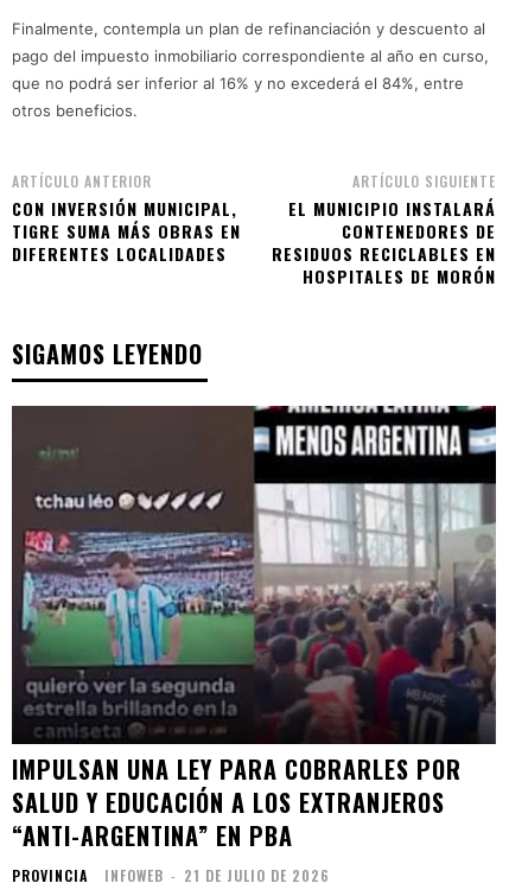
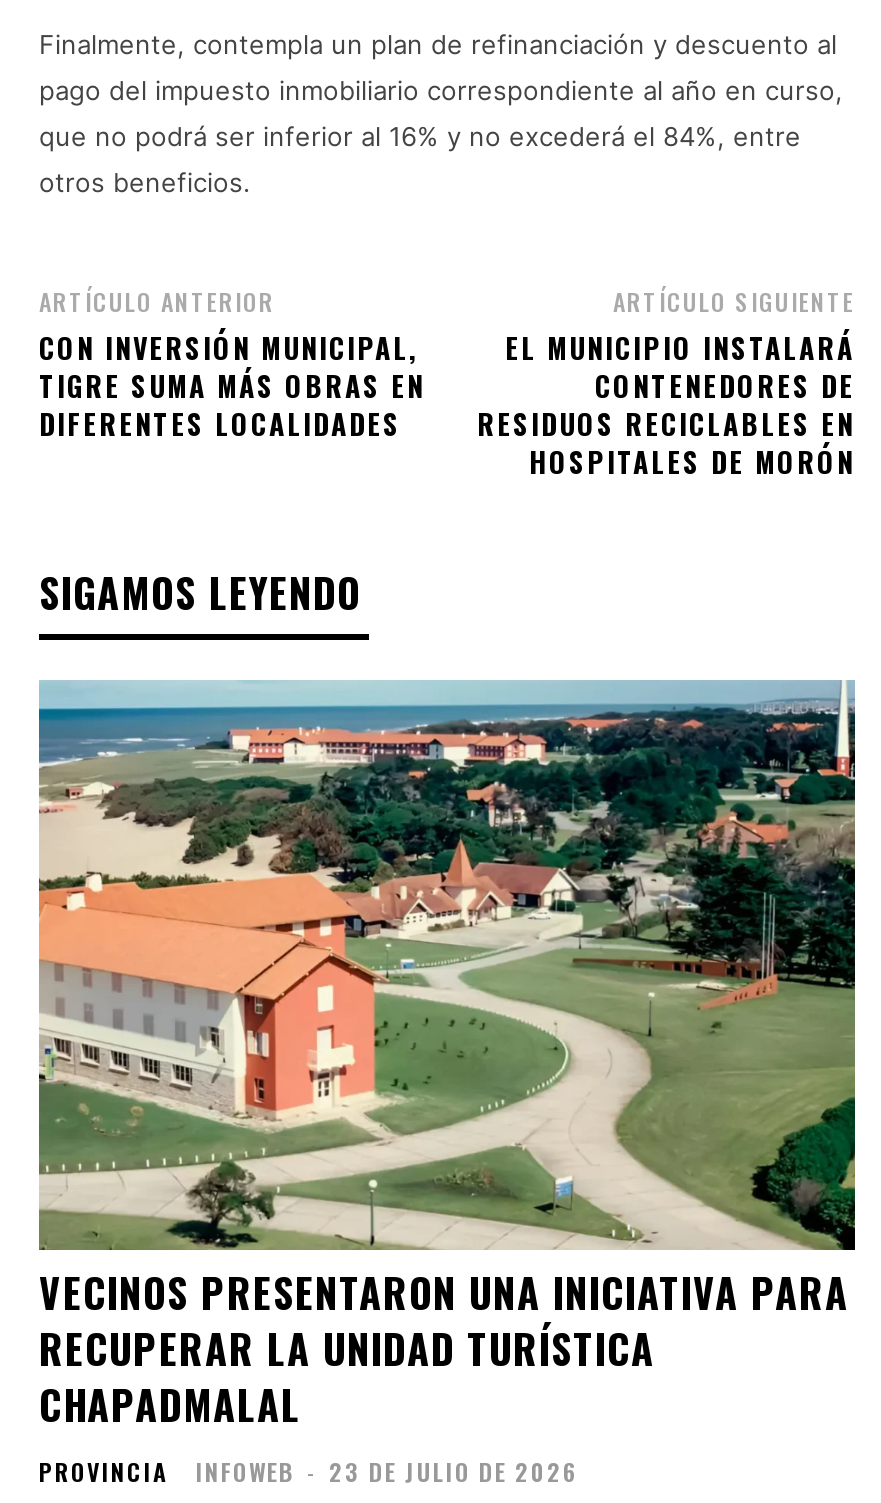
[11,405,497,854] [image] | IMPULSAN UNA LEY PARA COBRARLES POR | SALUD Y EDUCACIÓN A LOS EXTRANJEROS | “ANTI-ARGENTINA” EN PBA -> [37,680,857,1434] [image] | VECINOS PRESENTARON UNA INICIATIVA PARA | RECUPERAR LA UNIDAD TURÍSTICA | CHAPADMALAL
[104,865,330,886] INFOWEB - 21 DE JULIO DE 2026 -> [195,1454,579,1488] INFOWEB - 23 DE JULIO DE 2026

